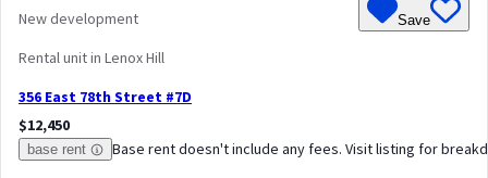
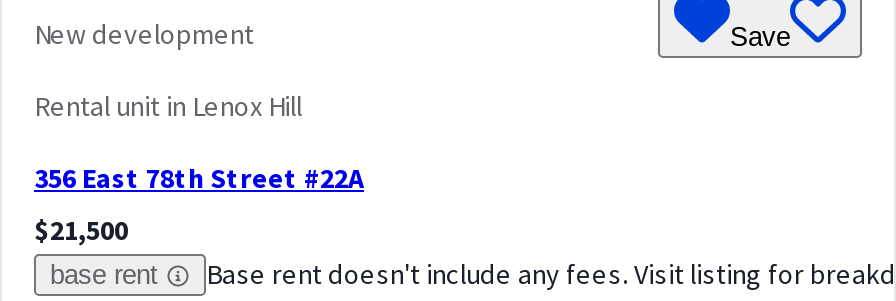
[19,86,192,106] 356 East 78th Street #7D -> [34,159,364,195] 356 East 78th Street #22A
[19,115,70,134] $12,450 -> [34,211,128,247] $21,500

